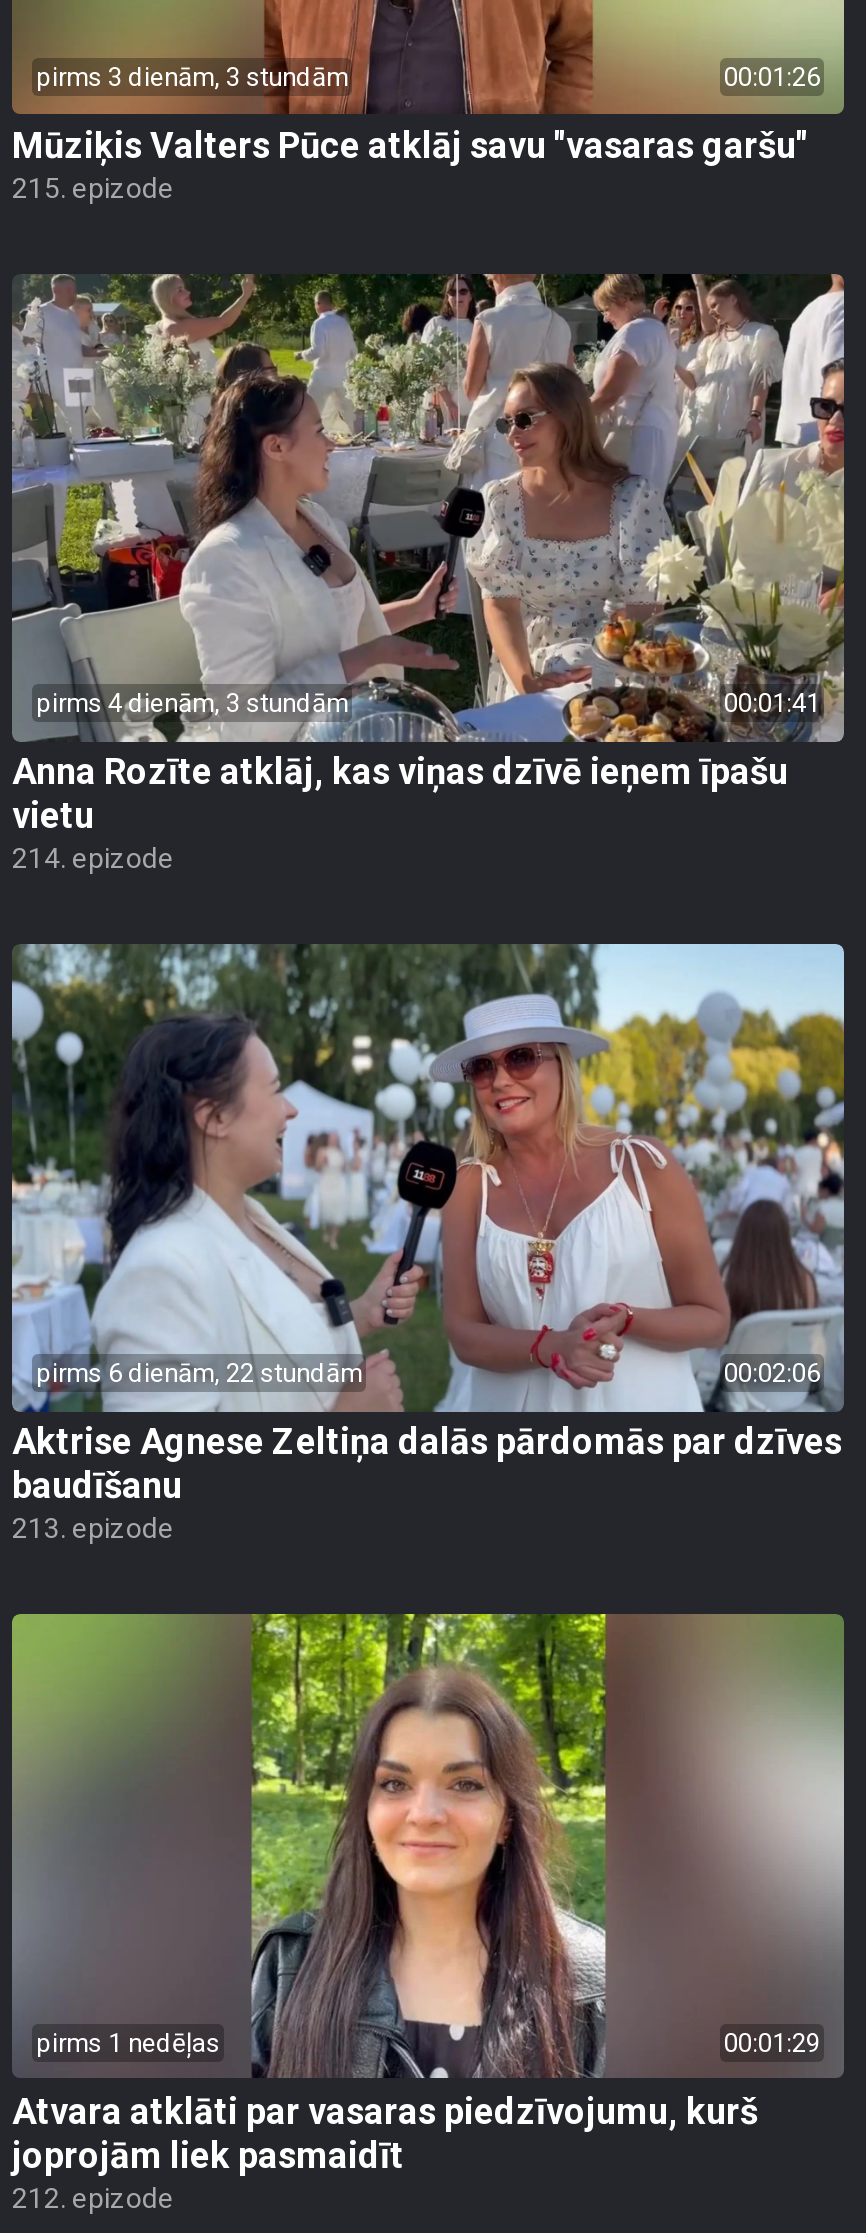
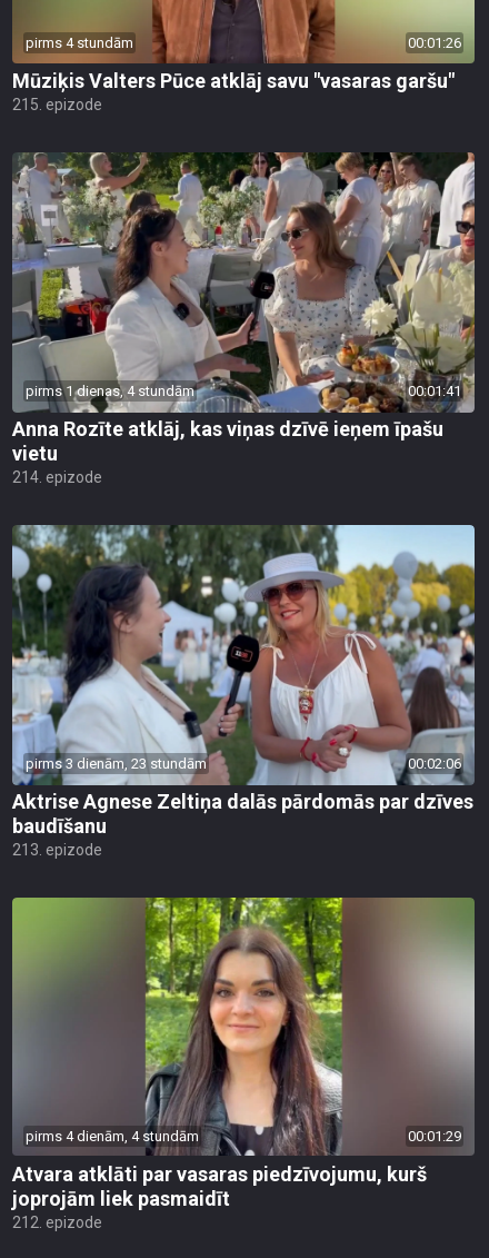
[36,62,348,92] pirms 3 dienām, 3 stundām -> [26,34,133,51] pirms 4 stundām
[36,688,348,718] pirms 4 dienām, 3 stundām -> [26,383,194,399] pirms 1 dienas, 4 stundām
[36,1358,362,1388] pirms 6 dienām, 22 stundām -> [26,755,207,772] pirms 3 dienām, 23 stundām
[36,2028,220,2058] pirms 1 nedēļas -> [26,1128,199,1145] pirms 4 dienām, 4 stundām

